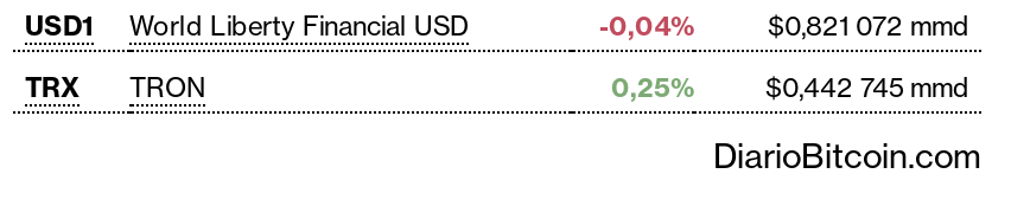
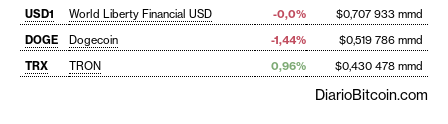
[599,10,969,43] -0,04% | $0,821 072 mmd -> [25,7,423,47] -0,0% | $0,707 933 mmd | DOGE | Dogecoin | -1,44% | $0,519 786 mmd
[611,72,694,105] 0,25% -> [271,59,306,73] 0,96%
[765,72,969,105] $0,442 745 mmd -> [335,59,423,73] $0,430 478 mmd

